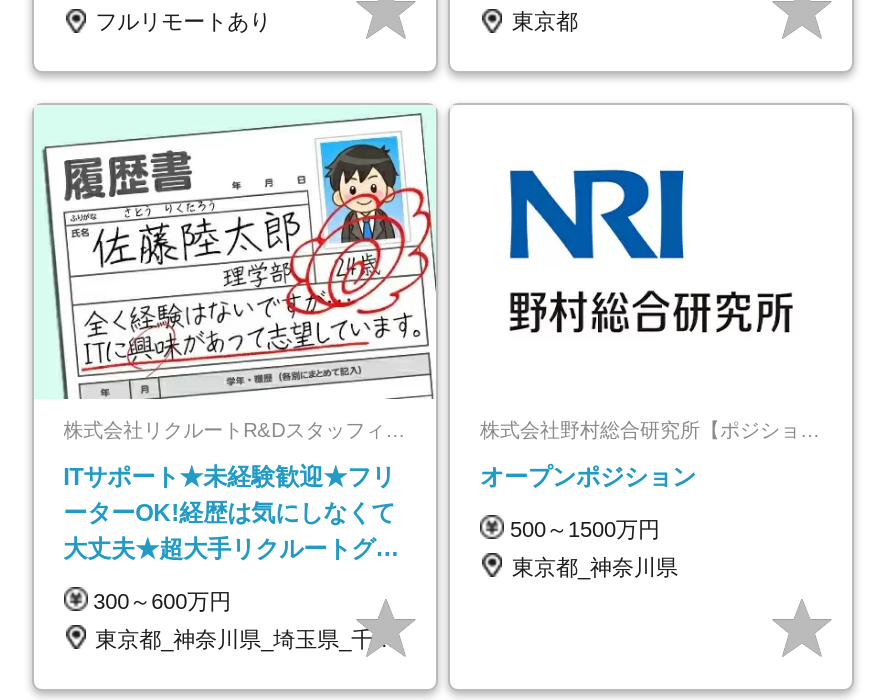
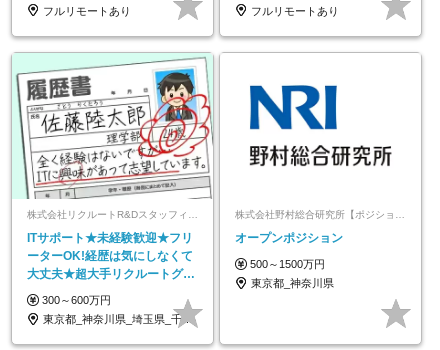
[512,10,578,34] 東京都 -> [251,5,339,17] フルリモートあり

